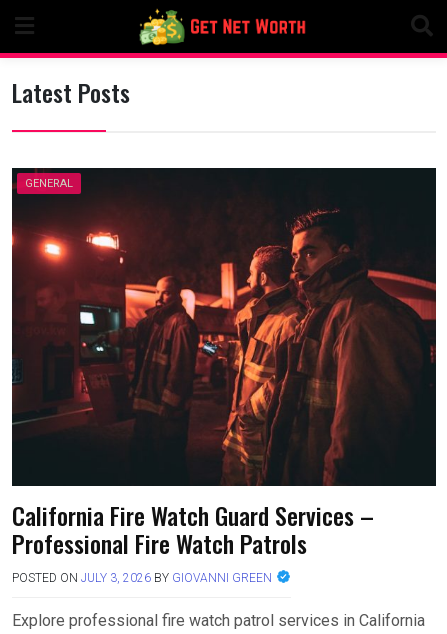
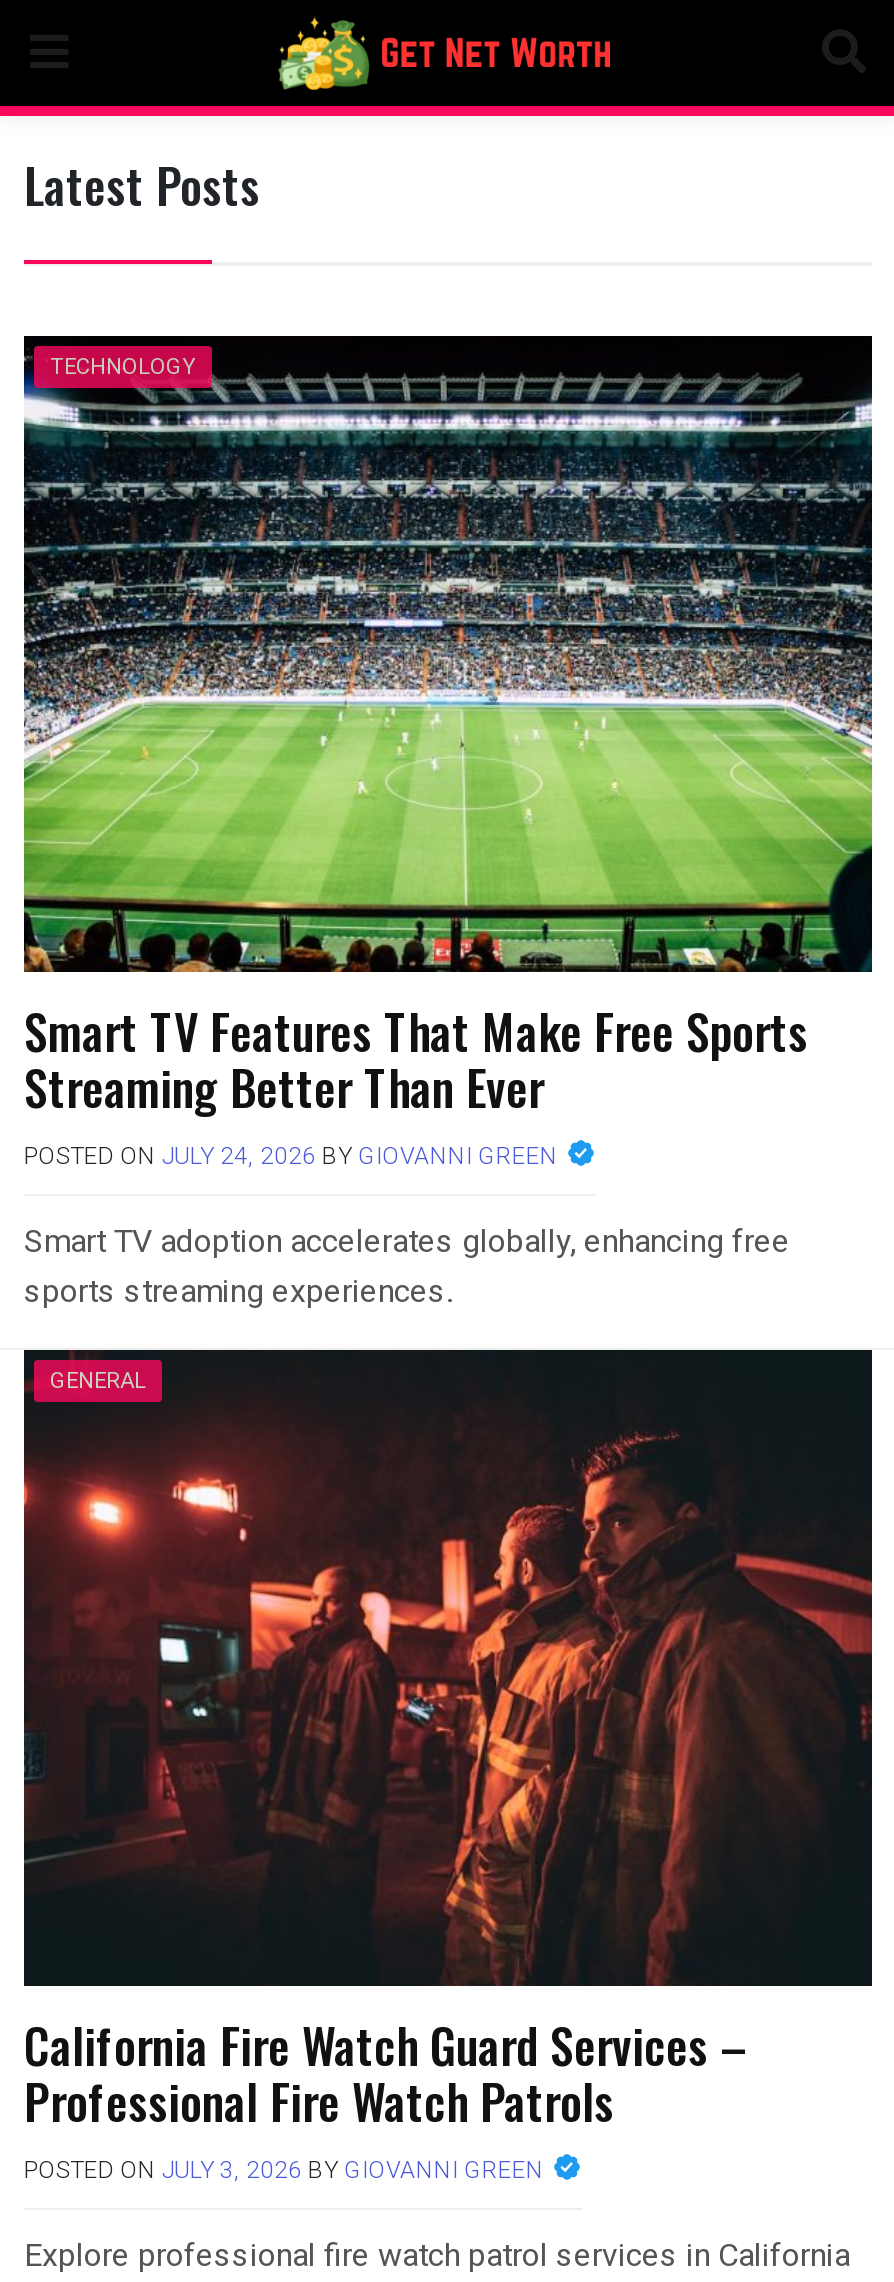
none -> [22,354,874,974] [image] | TECHNOLOGY
none -> [24,994,808,1310] Smart TV Features That Make Free Sports | Streaming Better Than Ever | POSTED ON JULY 24, 2026 BY GIOVANNI GREEN | Smart TV adoption accelerates globally, enhancing free | sports streaming experiences.

